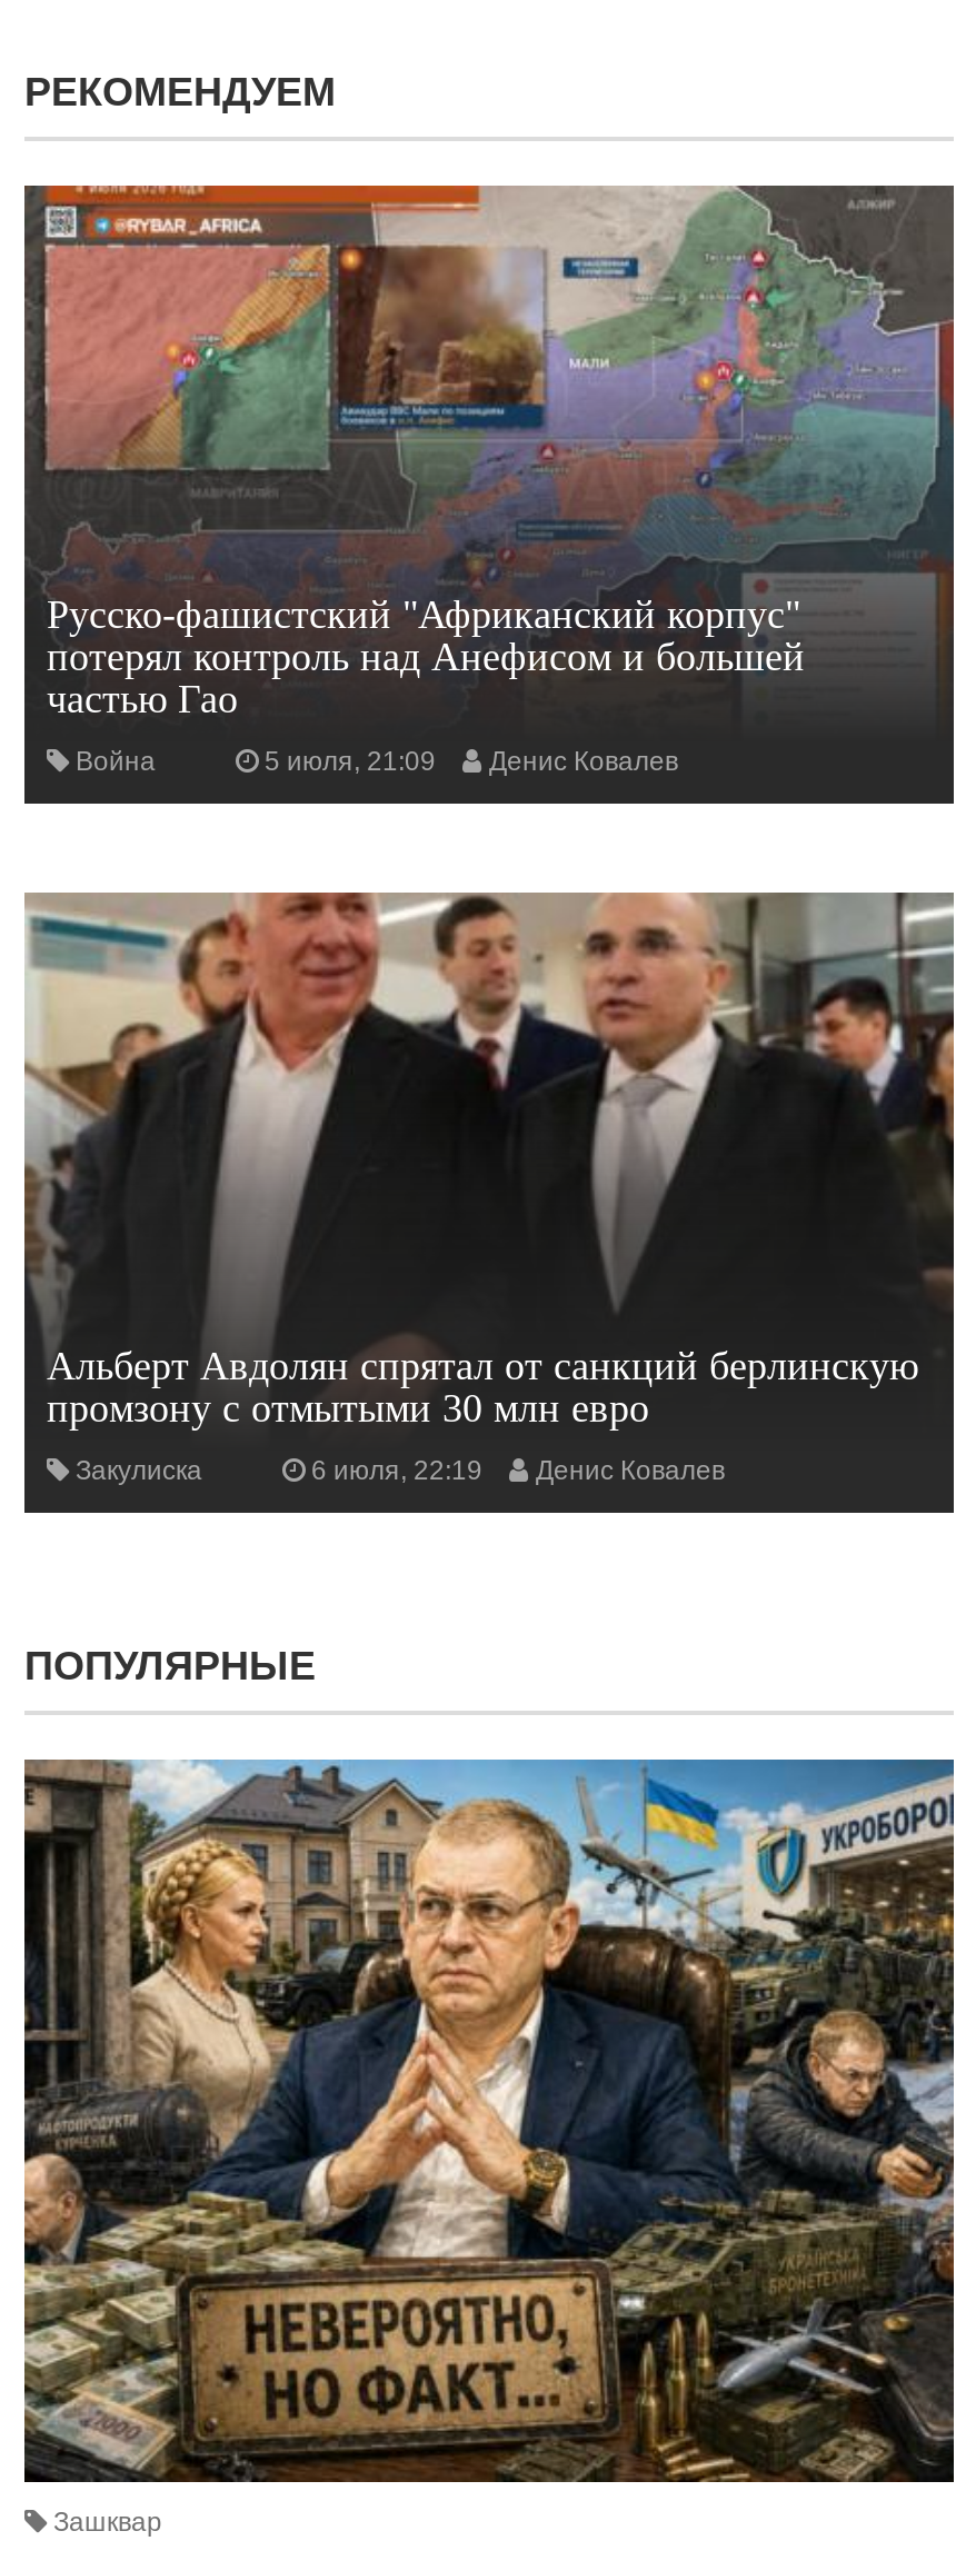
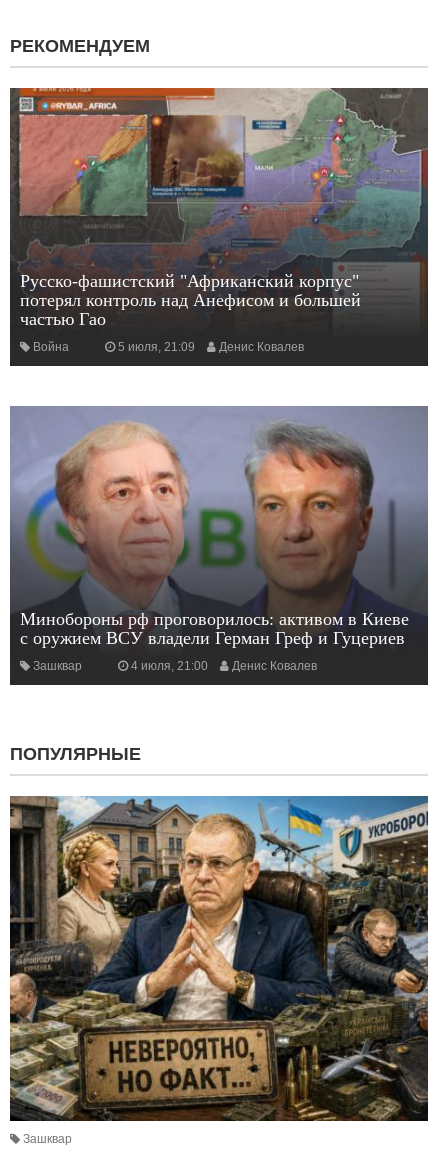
[24,890,956,1431] [image] | Альберт Авдолян спрятал от санкций берлинскую | промзону с отмытыми 30 млн евро -> [10,406,429,648] [image] | Минобороны рф проговорилось: активом в Киеве | с оружием ВСУ владели Герман Греф и Гуцериев
[76,1455,482,1486] Закулиска | 6 июля, 22:19 -> [33,659,208,673] Зашквар | 4 июля, 21:00

